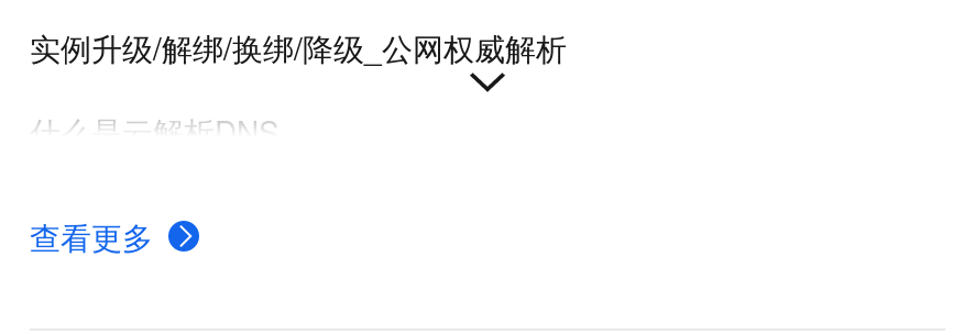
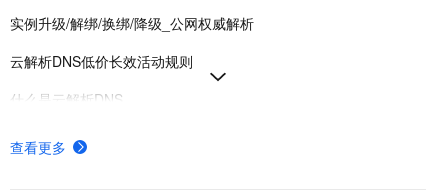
none -> [10,51,193,71] 云解析DNS低价长效活动规则

